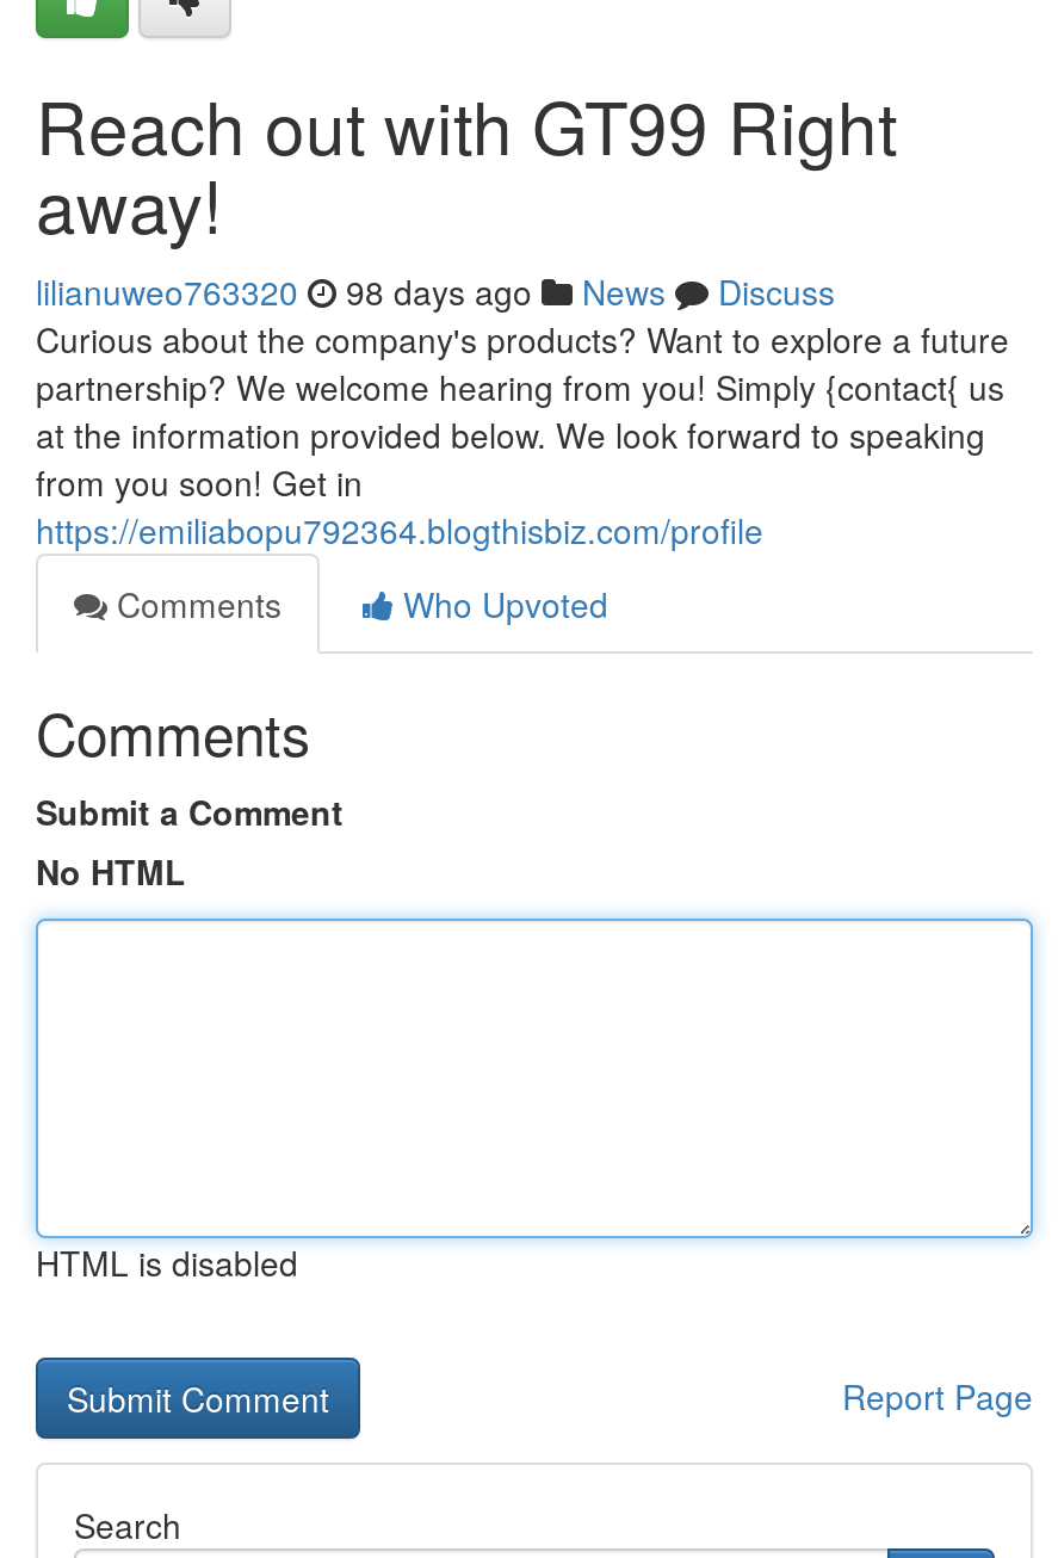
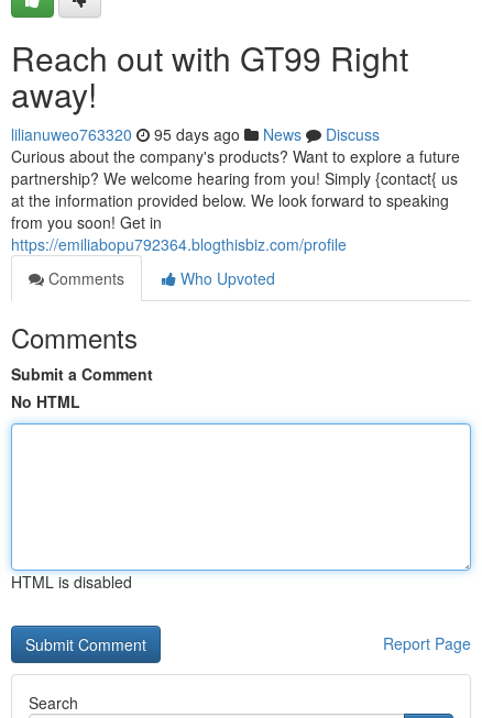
[36,267,835,315] lilianuweo763320 98 days ago News Discuss -> [11,123,380,145] lilianuweo763320 95 days ago News Discuss

